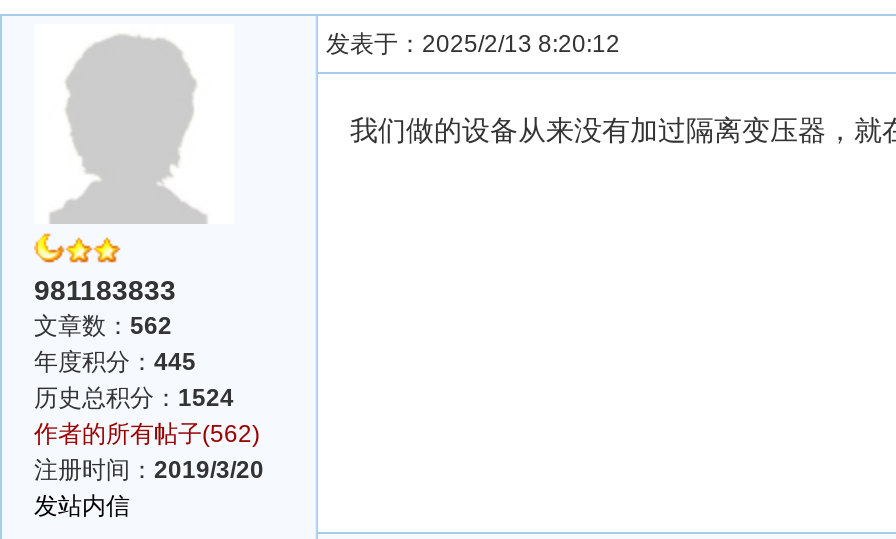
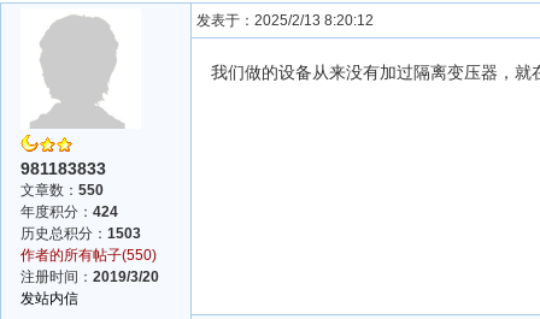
[34,312,172,340] 文章数：562 -> [20,182,104,198] 文章数：550
[34,348,196,376] 年度积分：445 -> [20,203,118,220] 年度积分：424
[34,384,234,412] 历史总积分：1524 -> [20,225,141,242] 历史总积分：1503
[34,420,260,448] 作者的所有帖子(562) -> [20,247,157,263] 作者的所有帖子(550)

